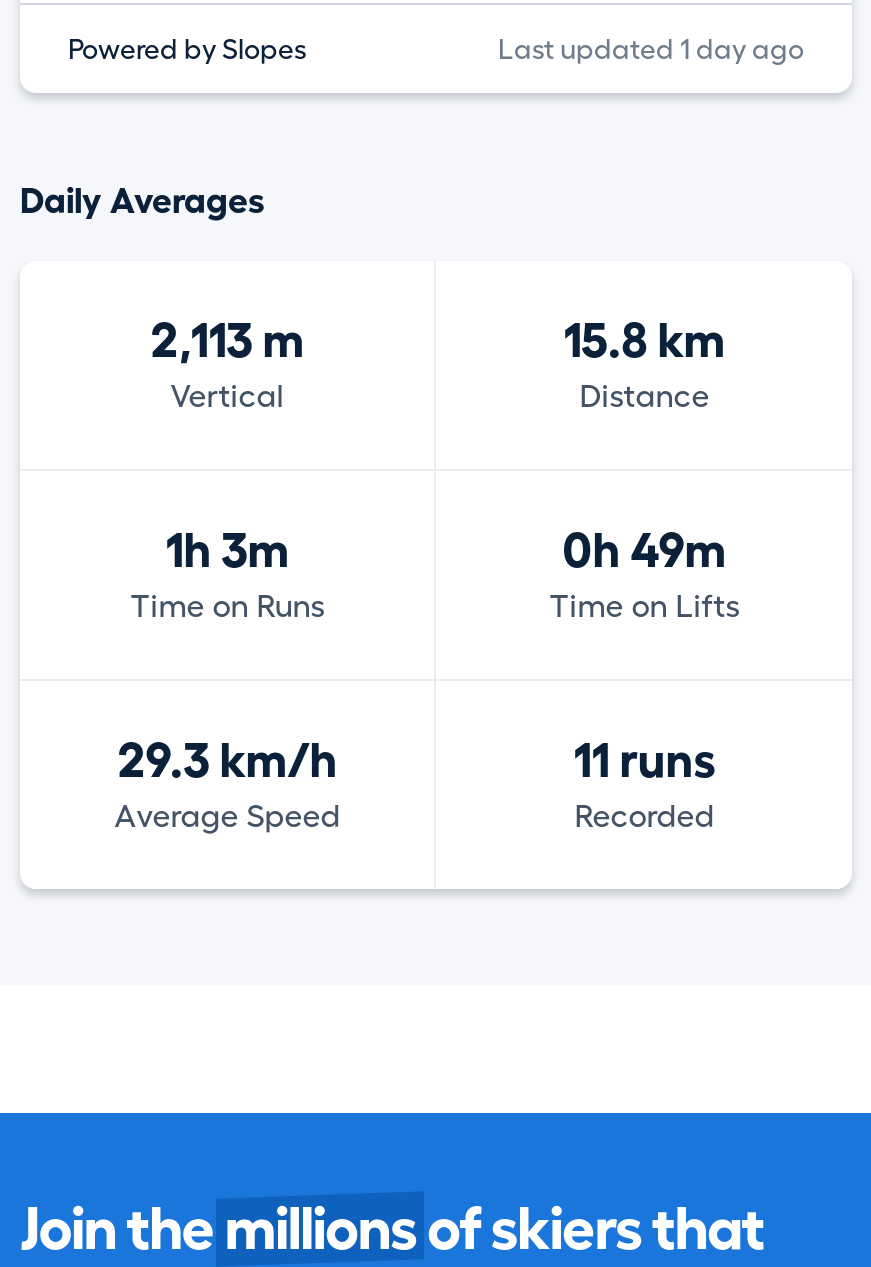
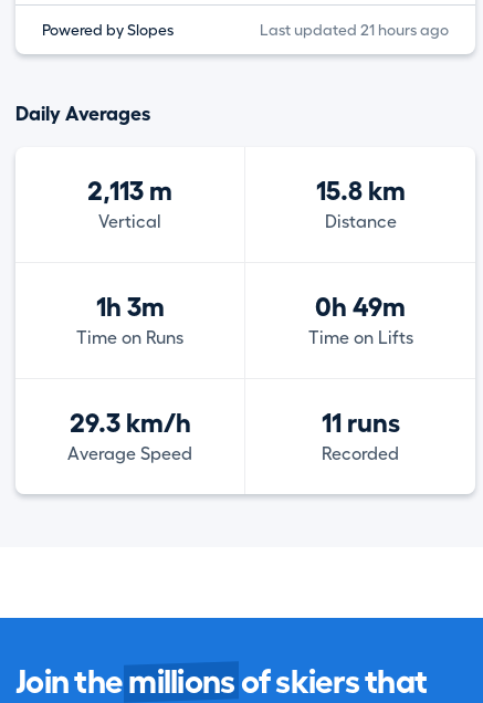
[498,34,804,62] Last updated 1 day ago -> [260,22,449,37] Last updated 21 hours ago

